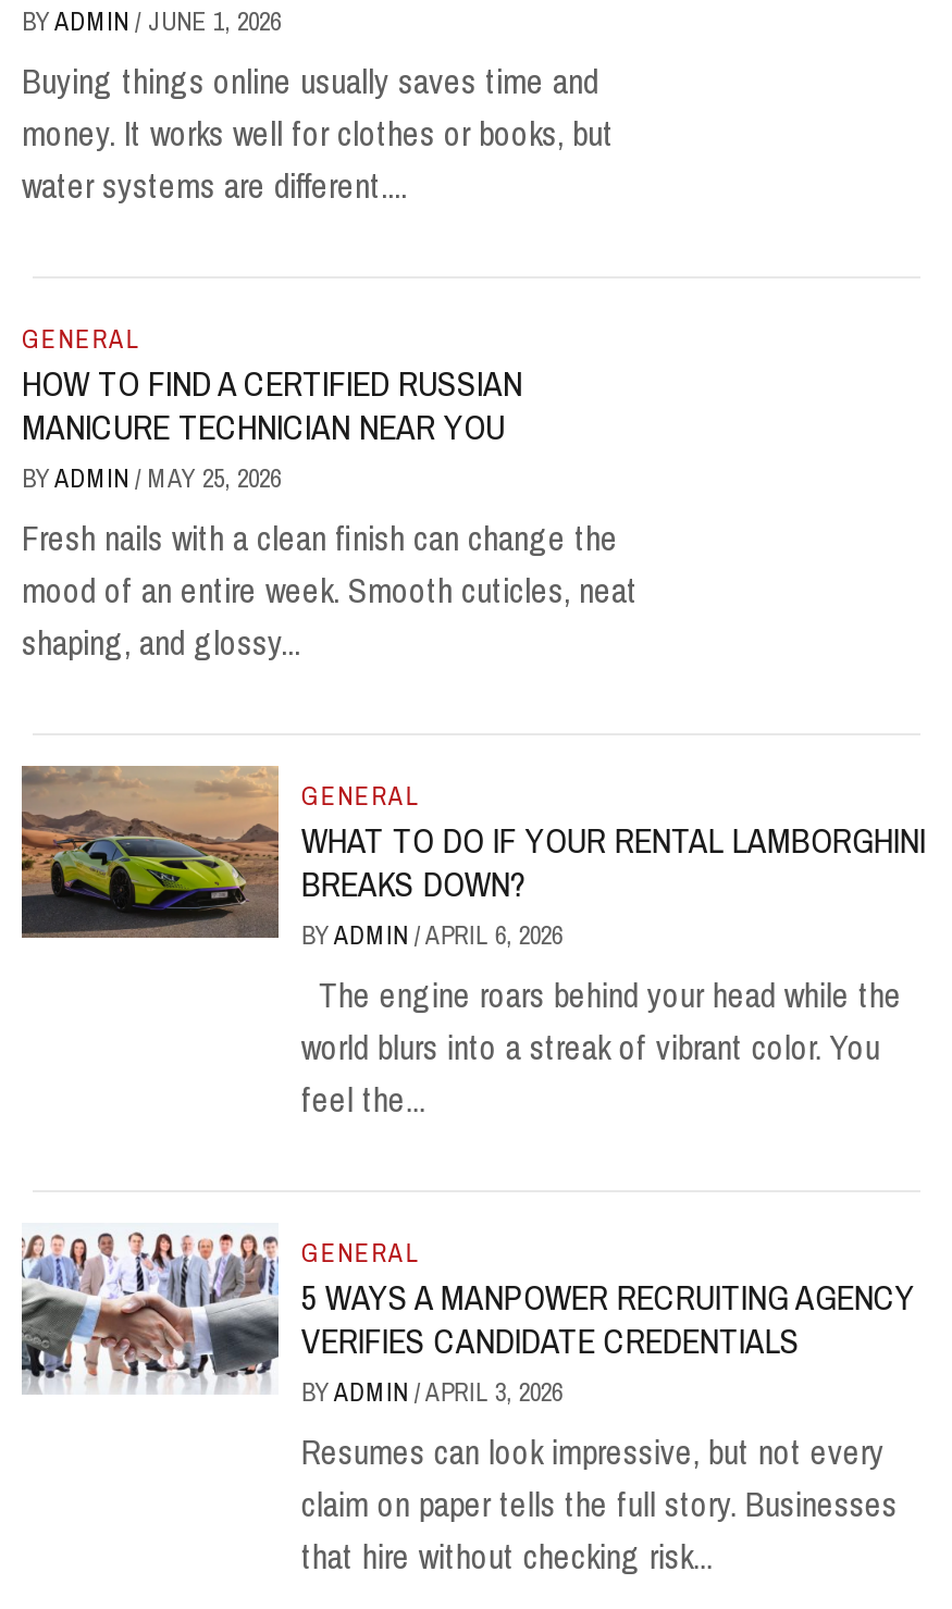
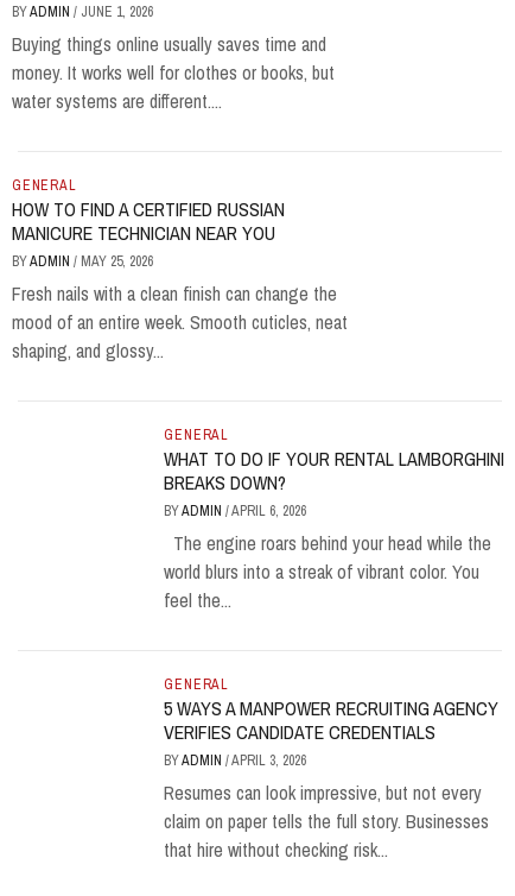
[20,764,281,940] [image] -> none
[20,1229,281,1395] [image] -> none

